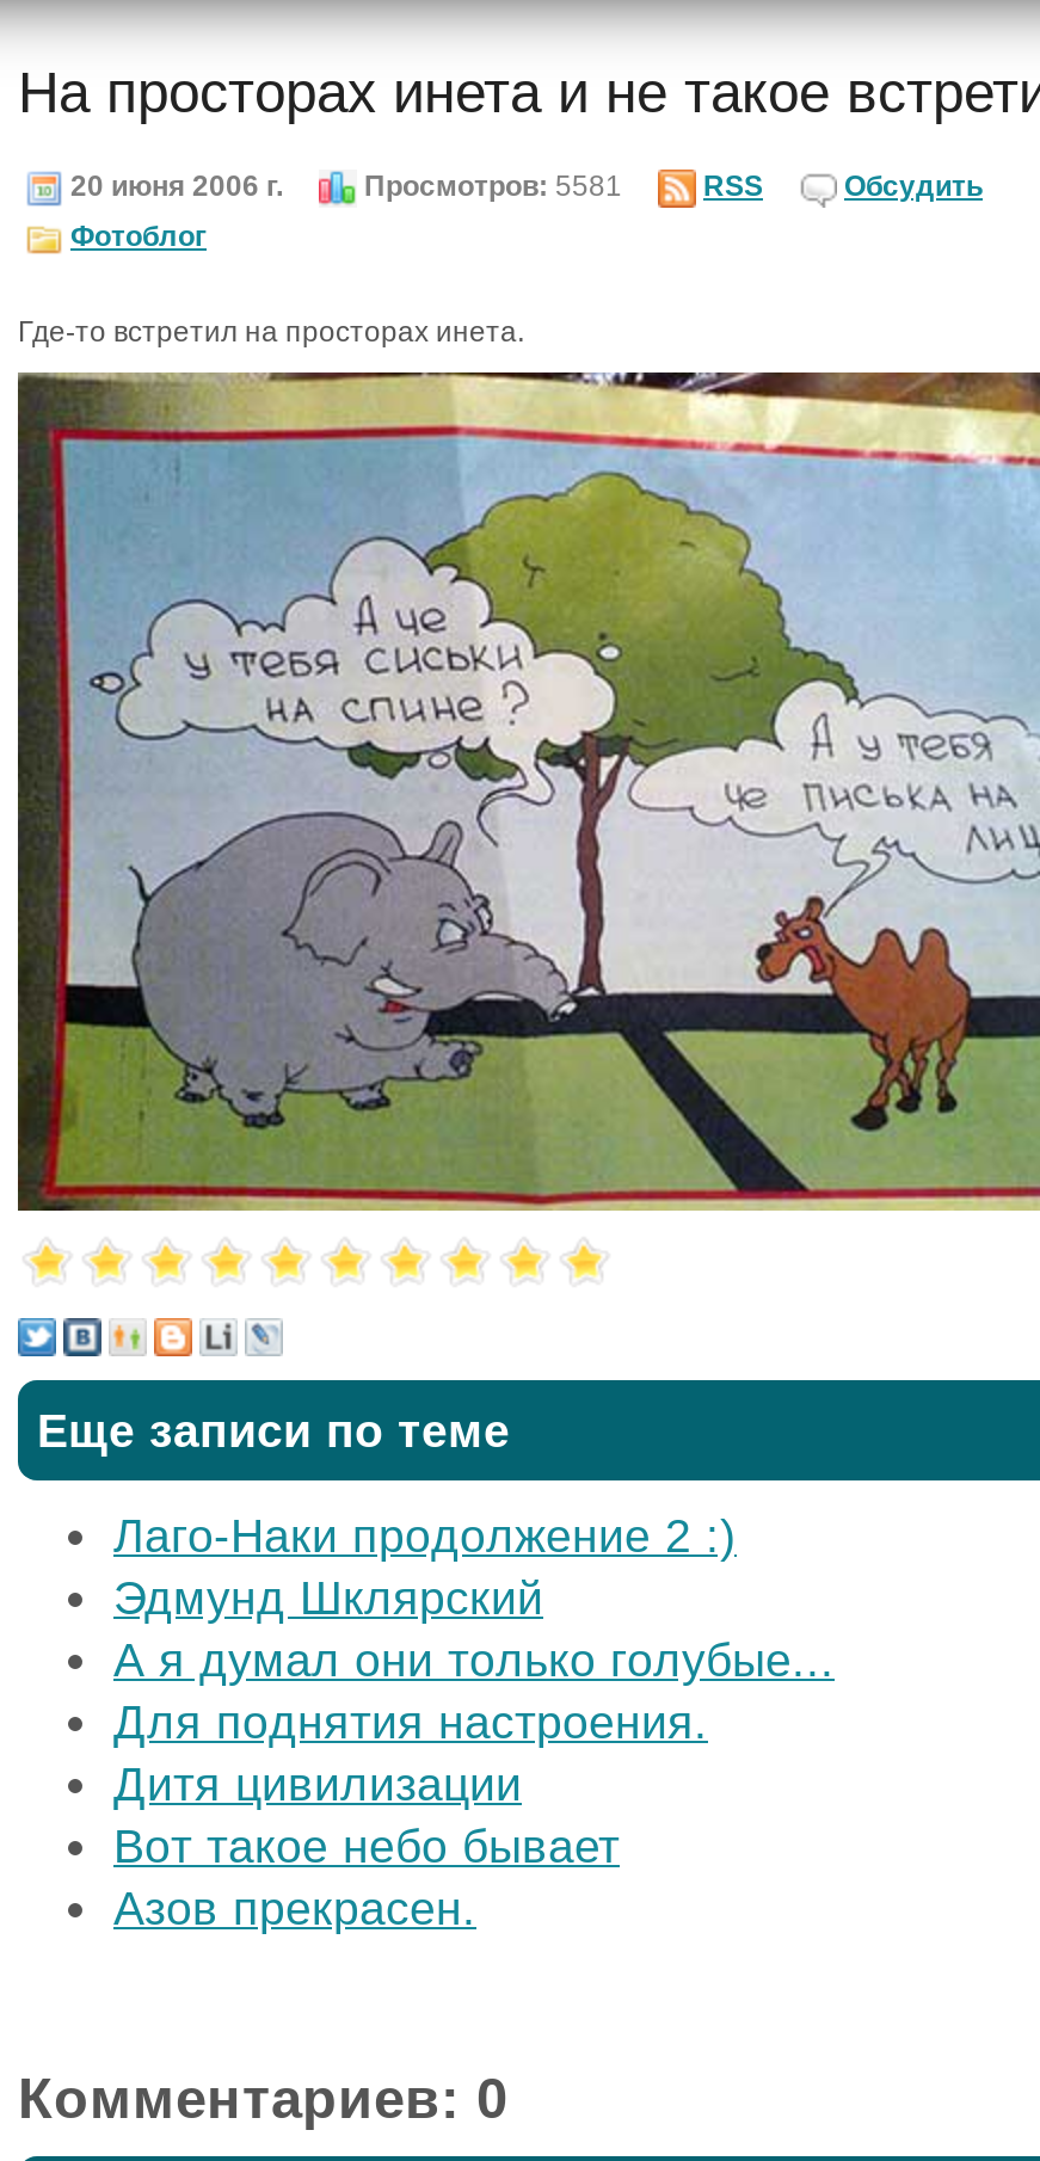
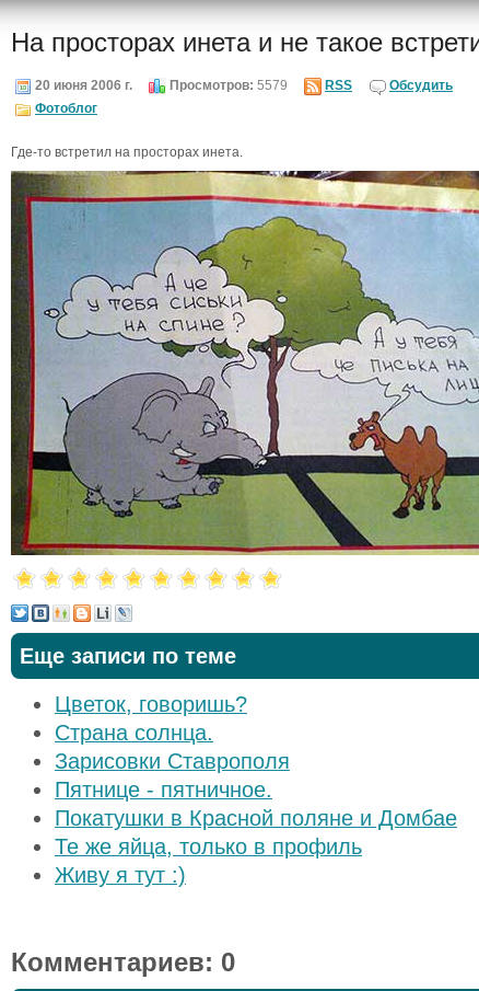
[357,170,622,203] Просмотров: 5581 -> [166,78,288,93] Просмотров: 5579
[113,1509,835,1934] Лаго-Наки продолжение 2 :) | Эдмунд Шклярский | А я думал они только голубые... | Для поднятия настроения. | Дитя цивилизации | Вот такое небо бывает | Азов прекрасен. -> [55,692,457,887] Цветок, говоришь? | Страна солнца. | Зарисовки Ставрополя | Пятнице - пятничное. | Покатушки в Красной поляне и Домбае | Те же яйца, только в профиль | Живу я тут :)

